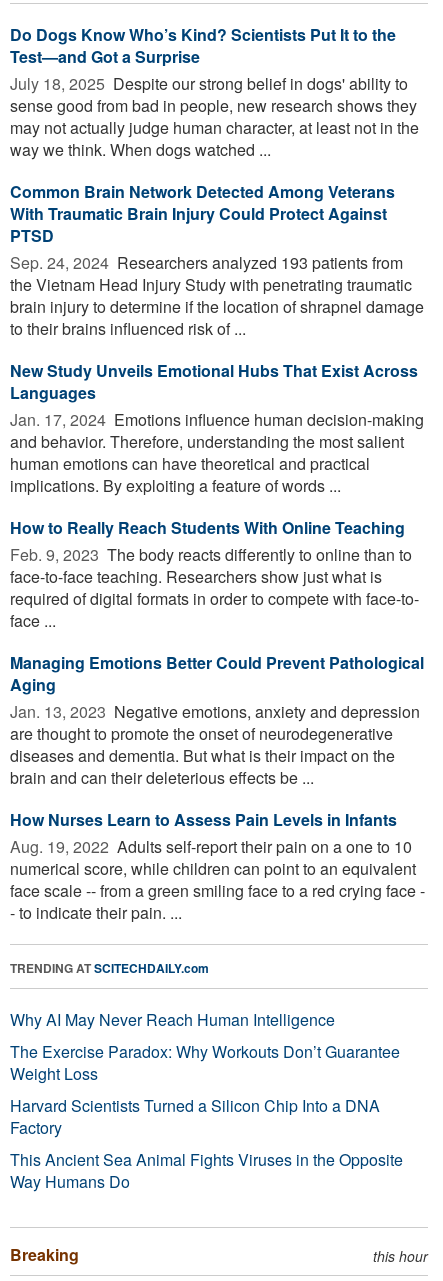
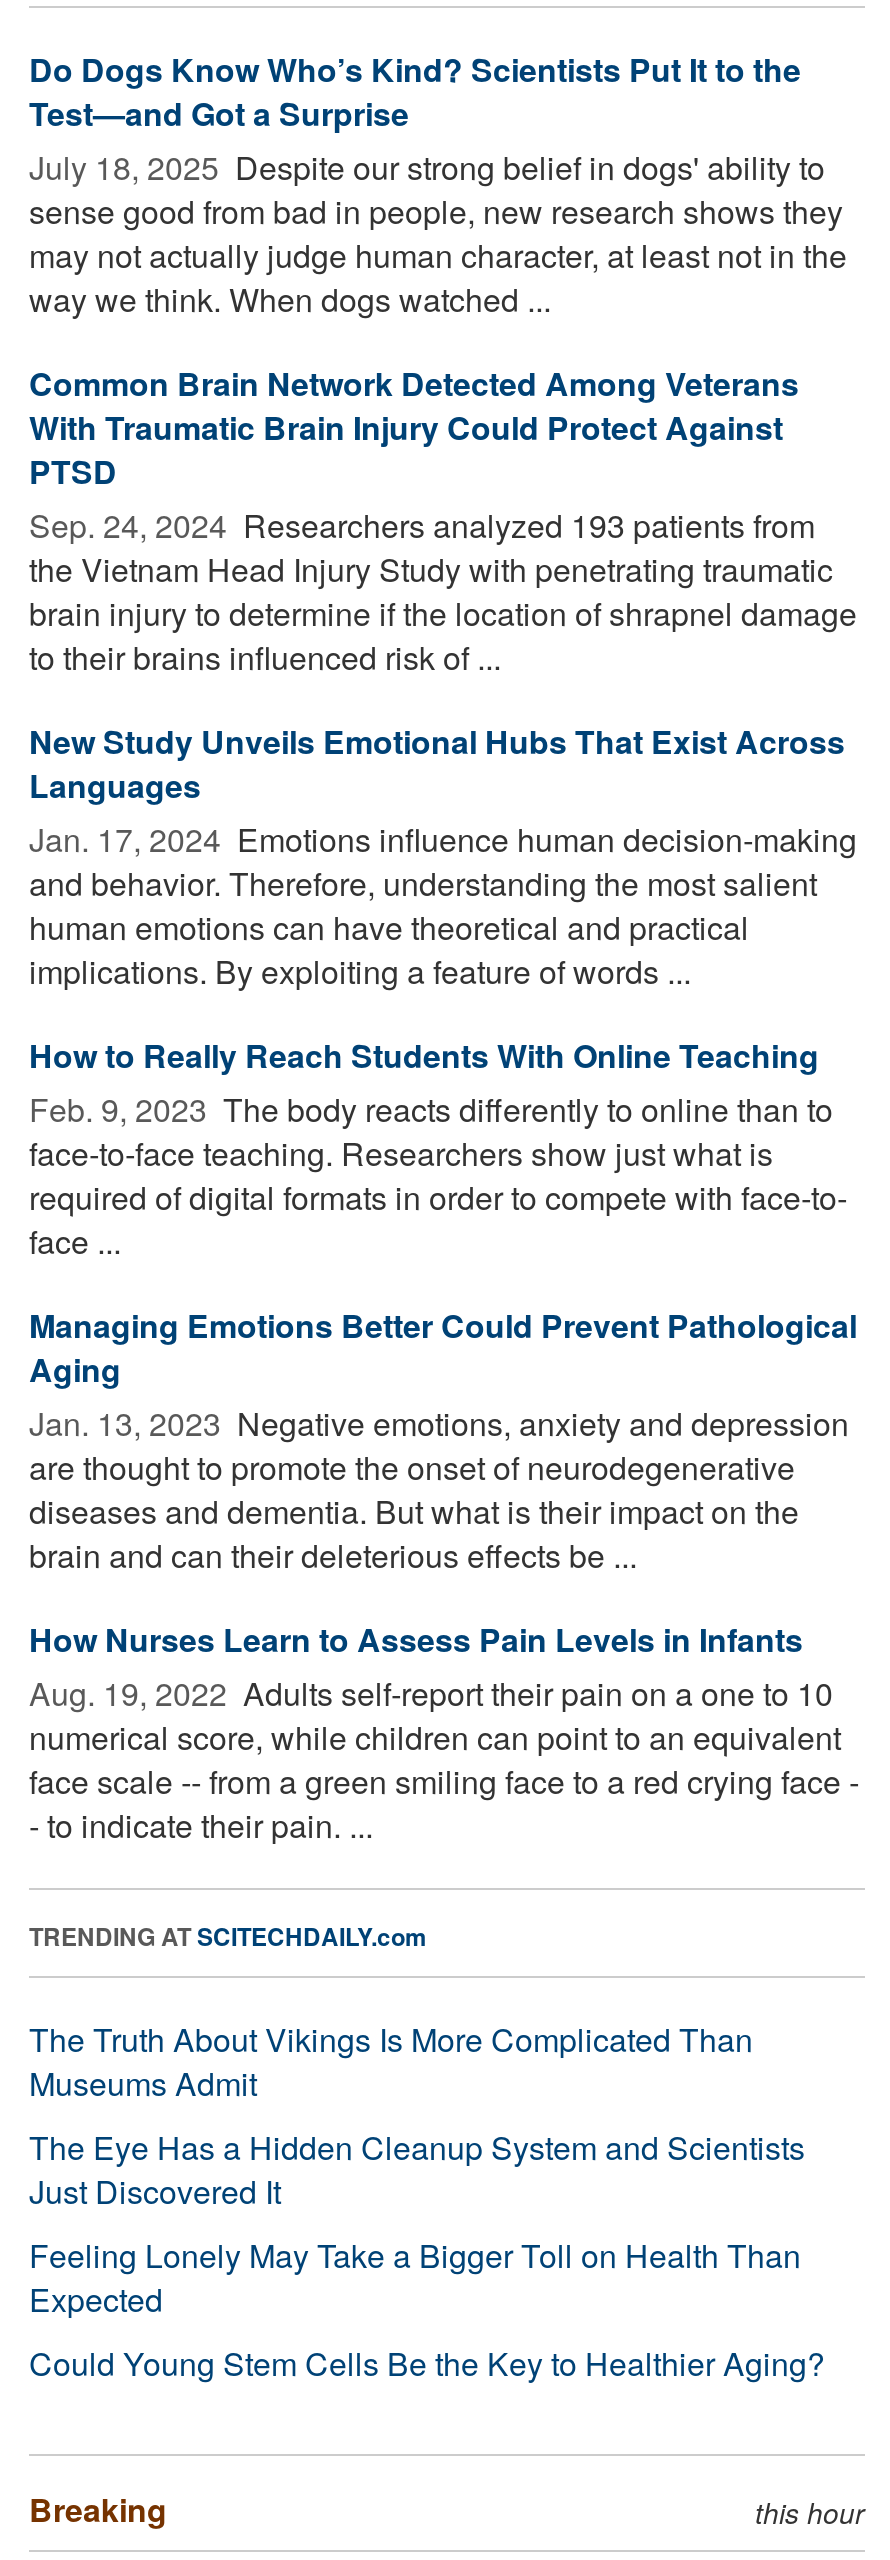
[10,1008,403,1193] Why AI May Never Reach Human Intelligence | The Exercise Paradox: Why Workouts Don’t Guarantee | Weight Loss | Harvard Scientists Turned a Silicon Chip Into a DNA | Factory | This Ancient Sea Animal Fights Viruses in the Opposite | Way Humans Do -> [29,2016,825,2386] The Truth About Vikings Is More Complicated Than | Museums Admit | The Eye Has a Hidden Cleanup System and Scientists | Just Discovered It | Feeling Lonely May Take a Bigger Toll on Health Than | Expected | Could Young Stem Cells Be the Key to Healthier Aging?

